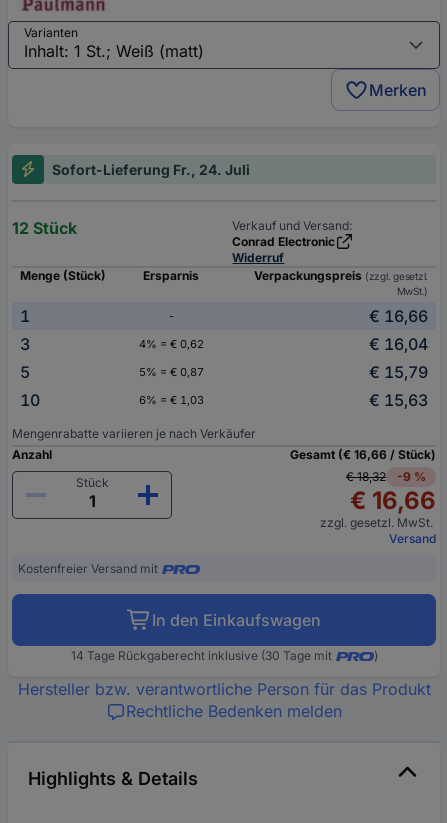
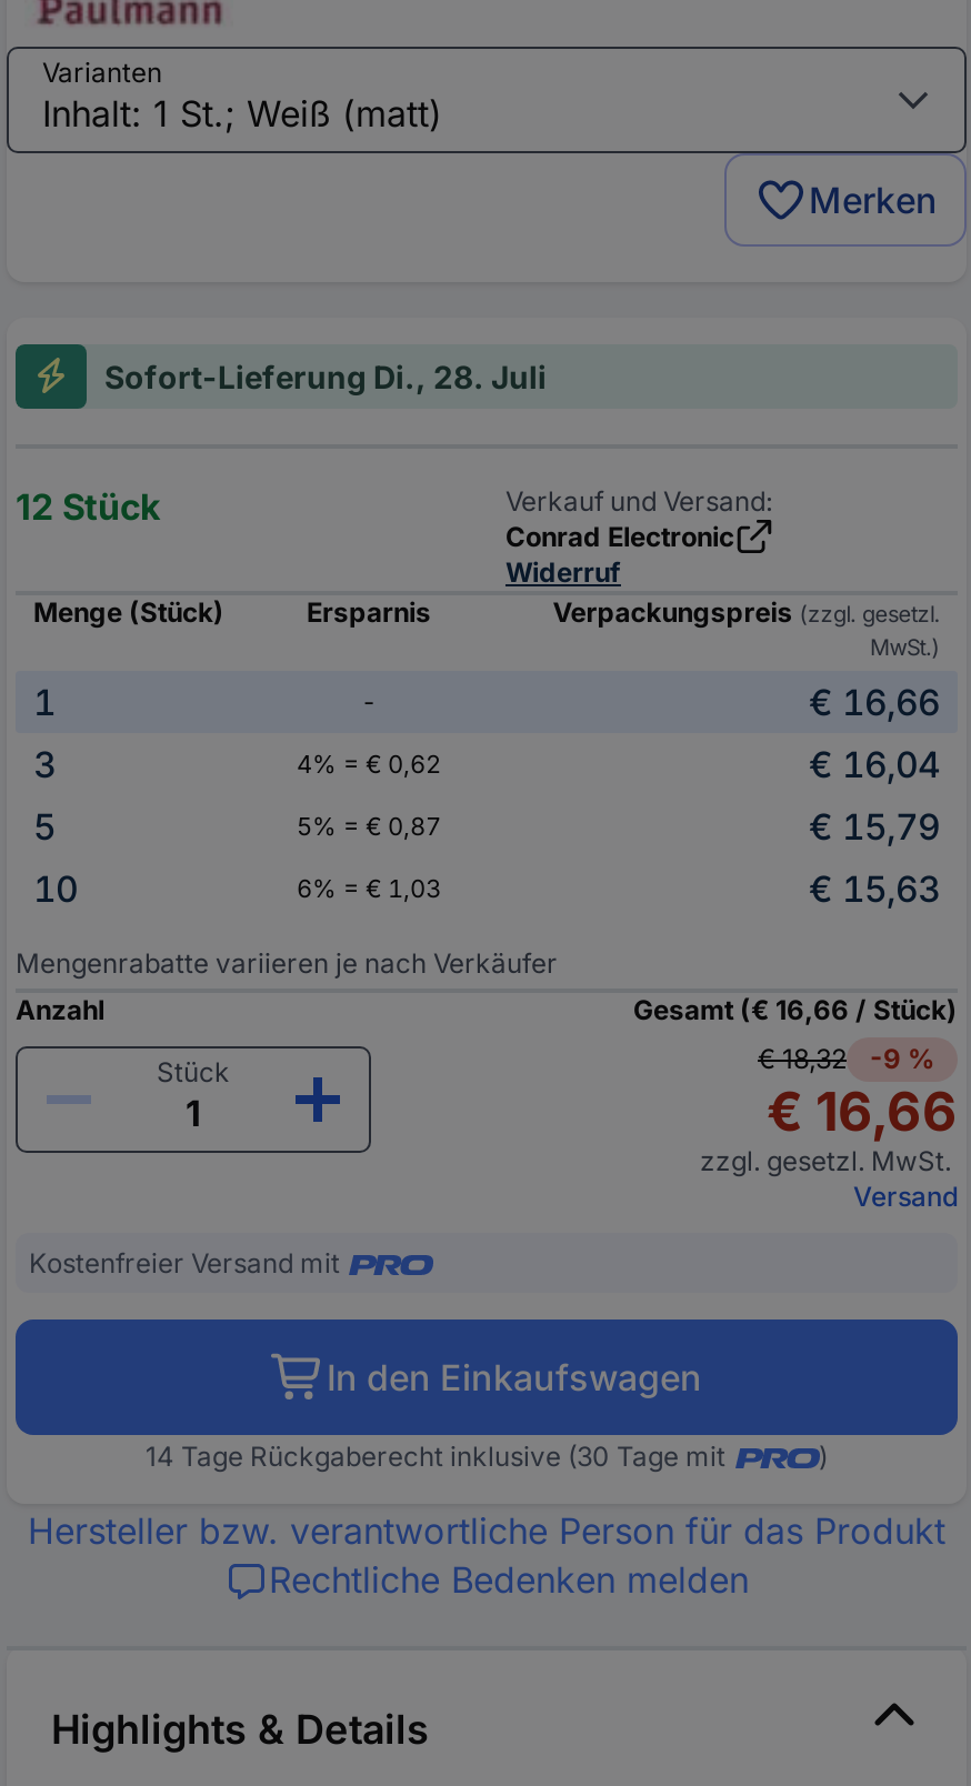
[52,161,250,178] Sofort-Lieferung Fr., 24. Juli -> [104,358,547,395] Sofort-Lieferung Di., 28. Juli

